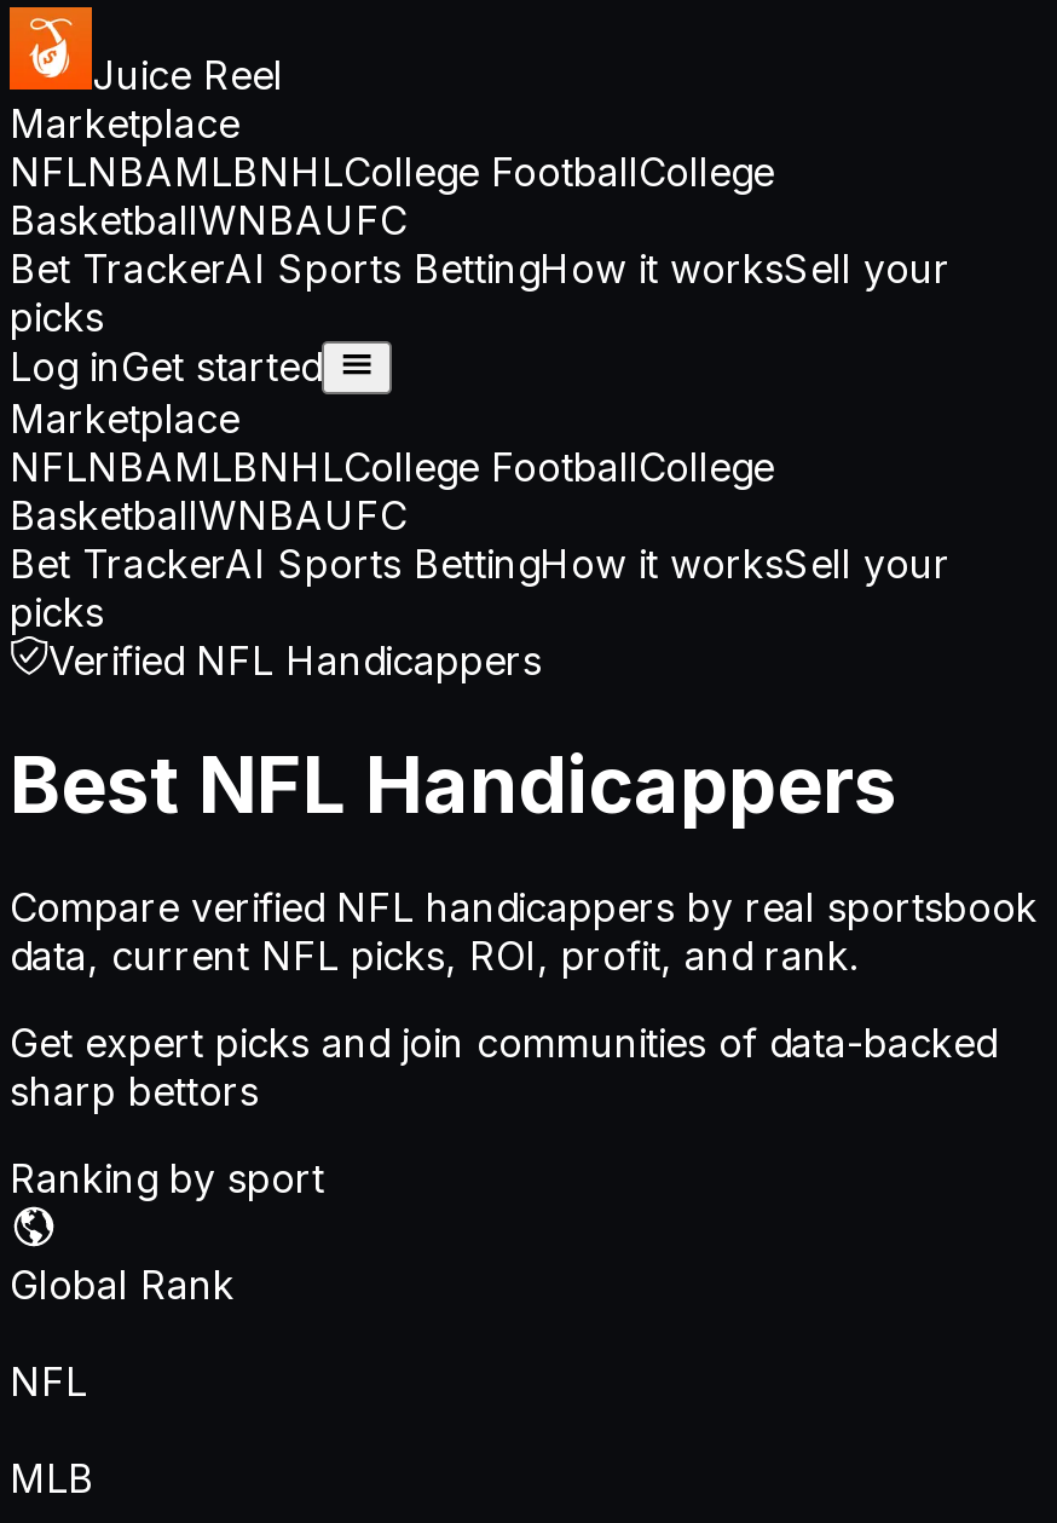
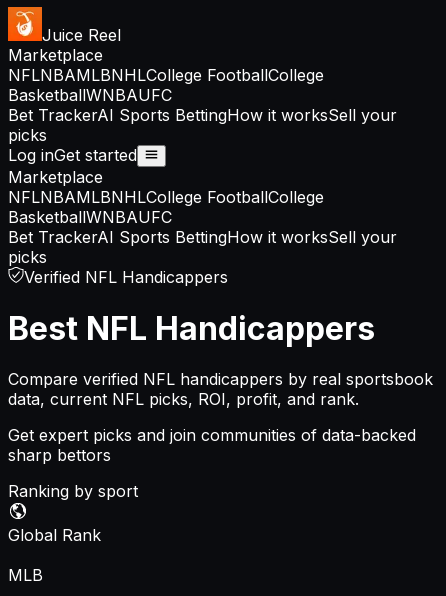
[10,1358,87,1406] NFL -> none

